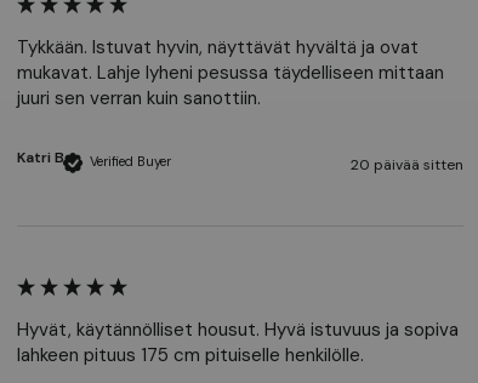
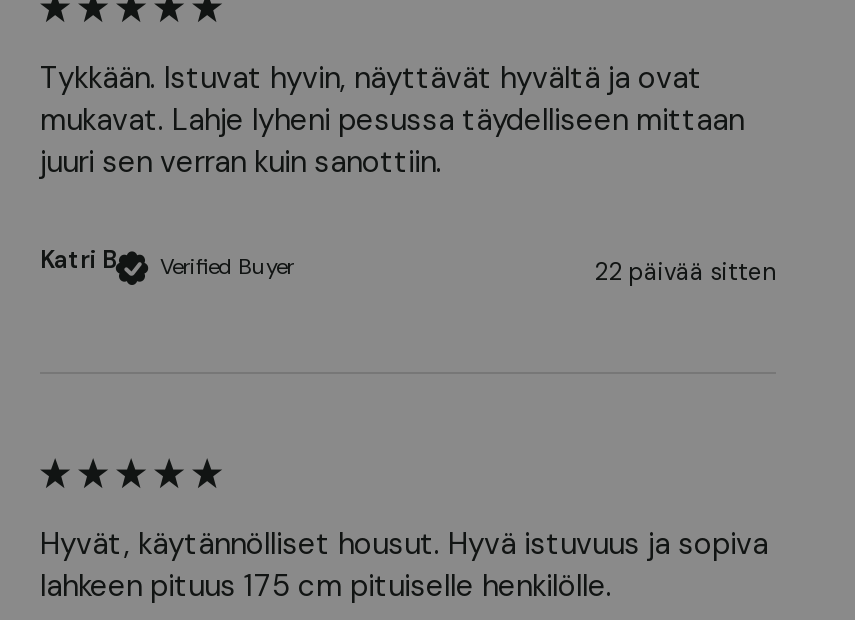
[351,155,463,174] 20 päivää sitten -> [594,256,776,288] 22 päivää sitten

